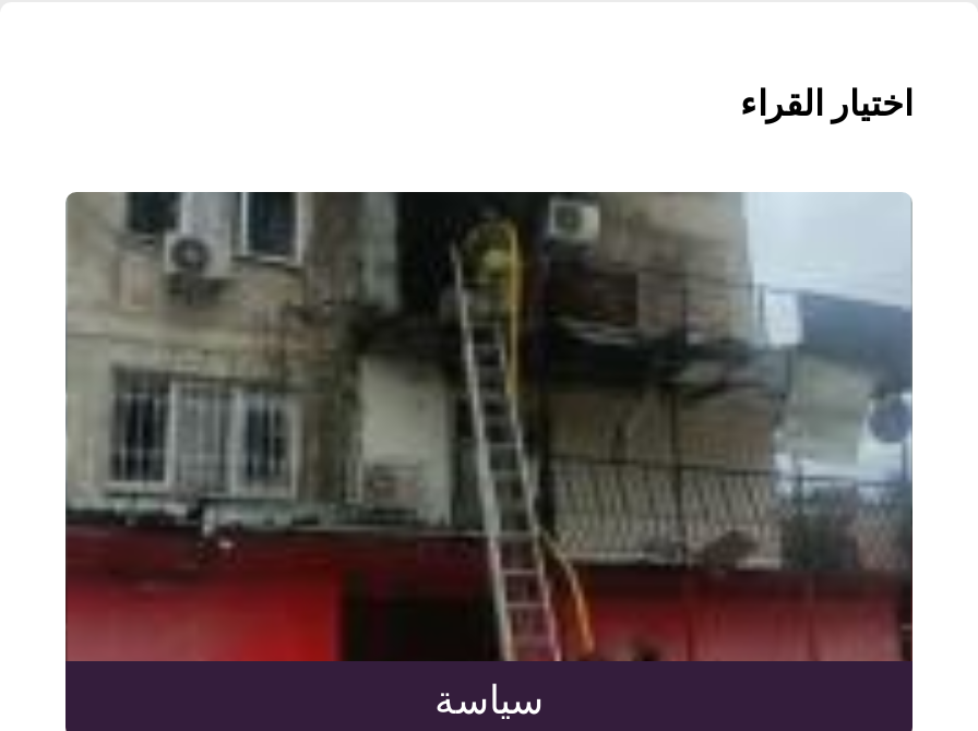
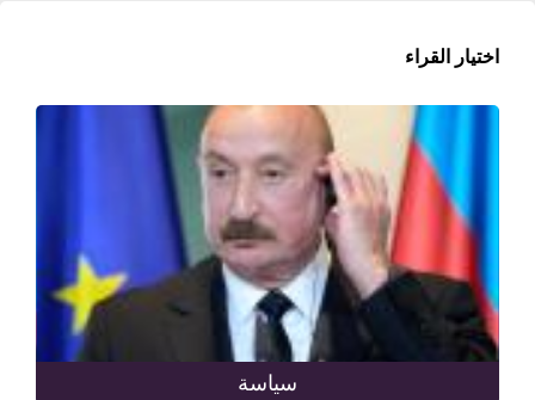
[63,190,915,663] [image] -> [35,104,500,363] [image]

